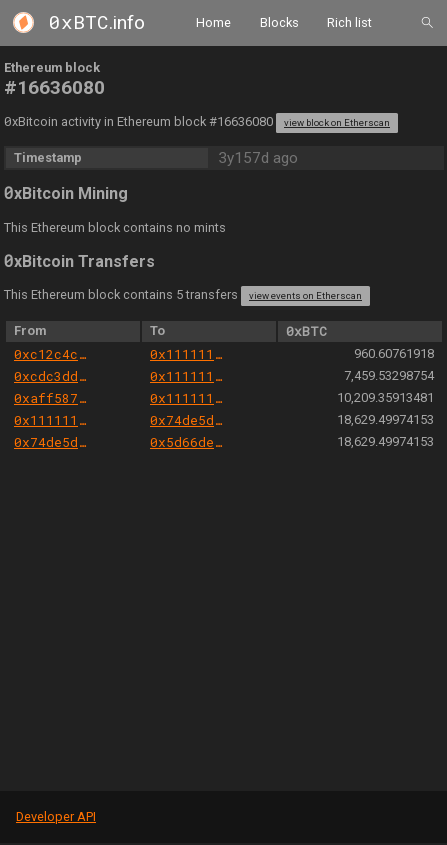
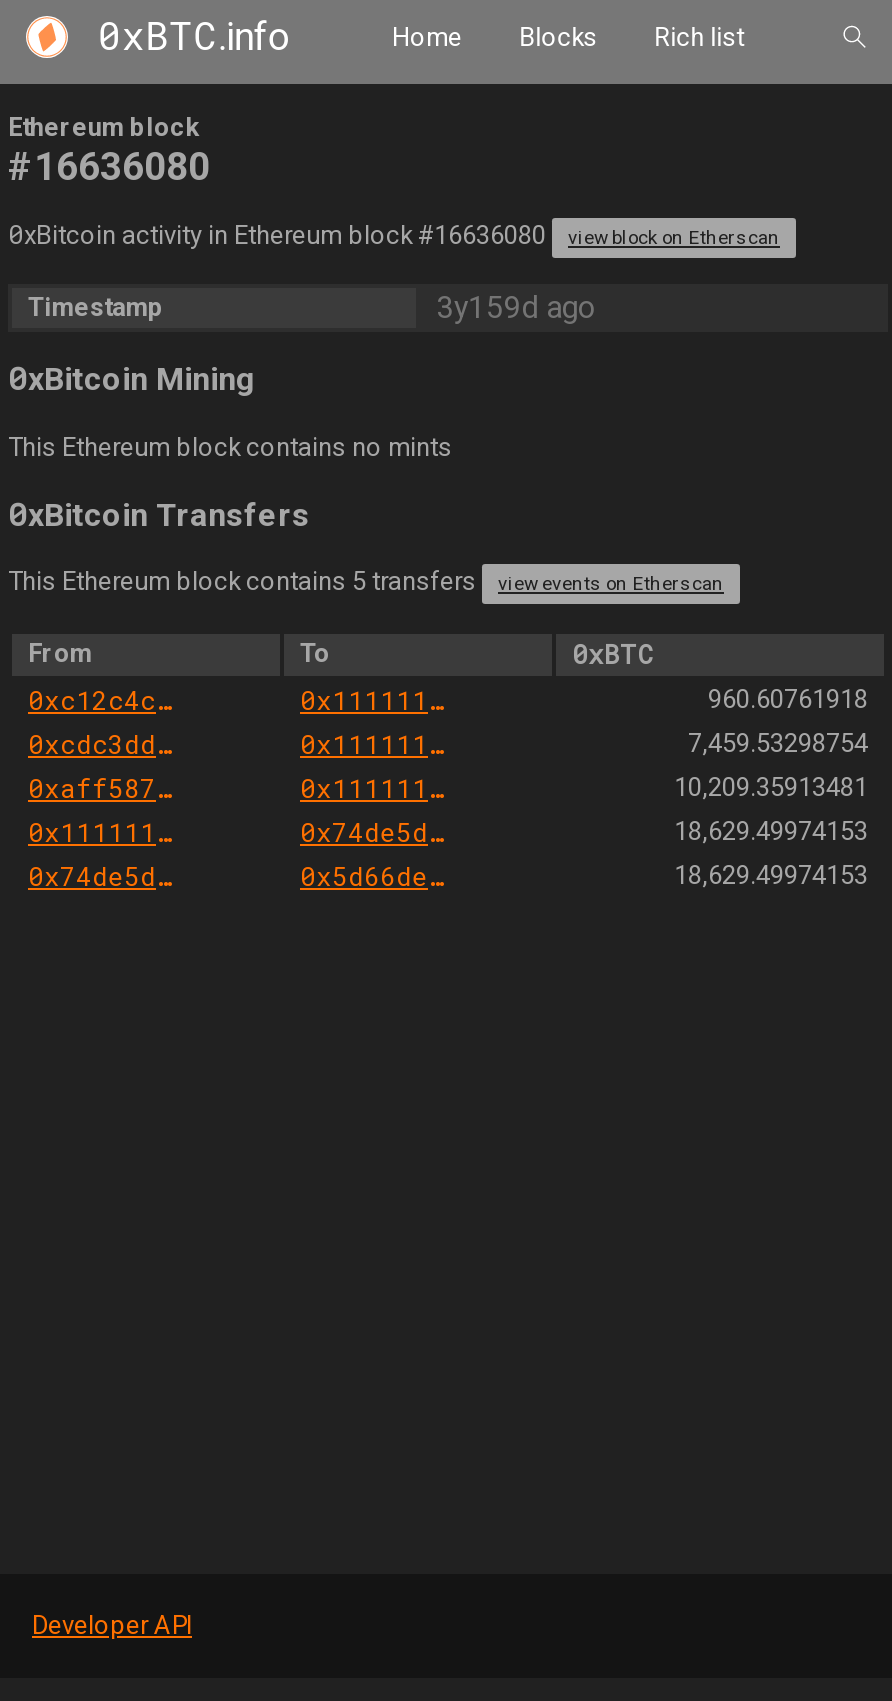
[218,149,298,167] 3y157d ago -> [436,290,596,326] 3y159d ago

